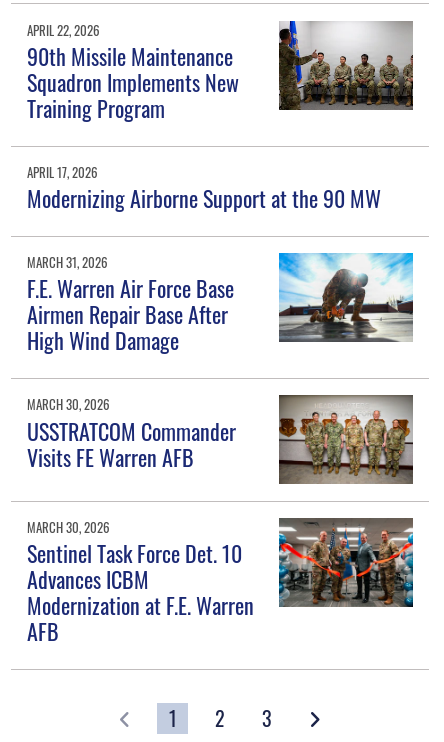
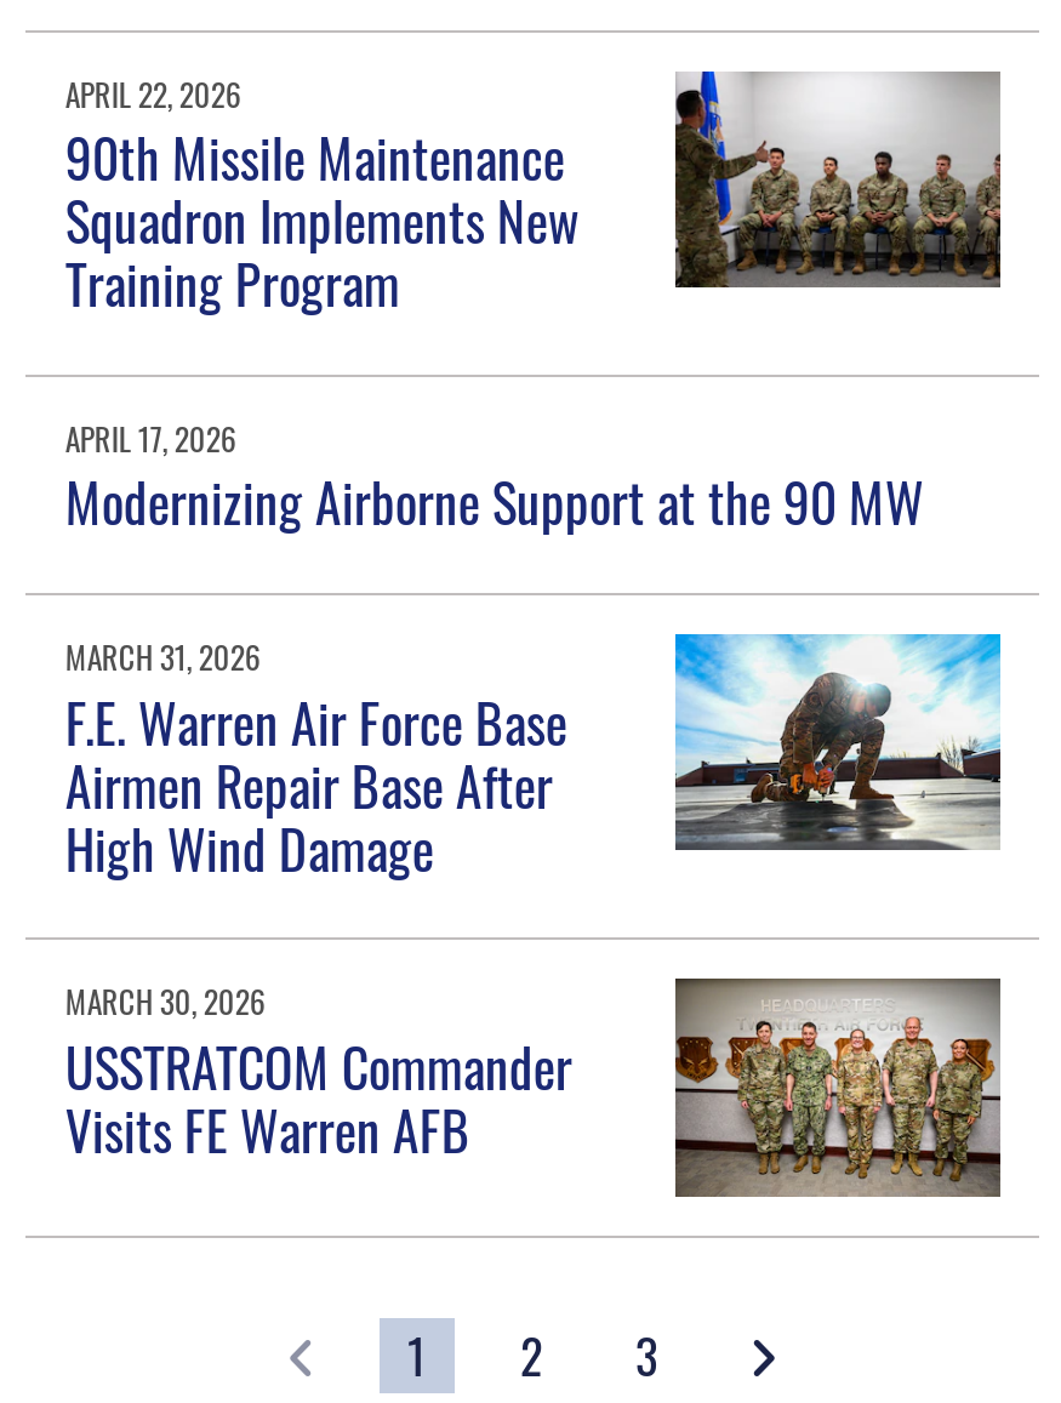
[27,517,414,647] [image] | MARCH 30, 2026 | Sentinel Task Force Det. 10 | Advances ICBM | Modernization at F.E. Warren | AFB -> none

